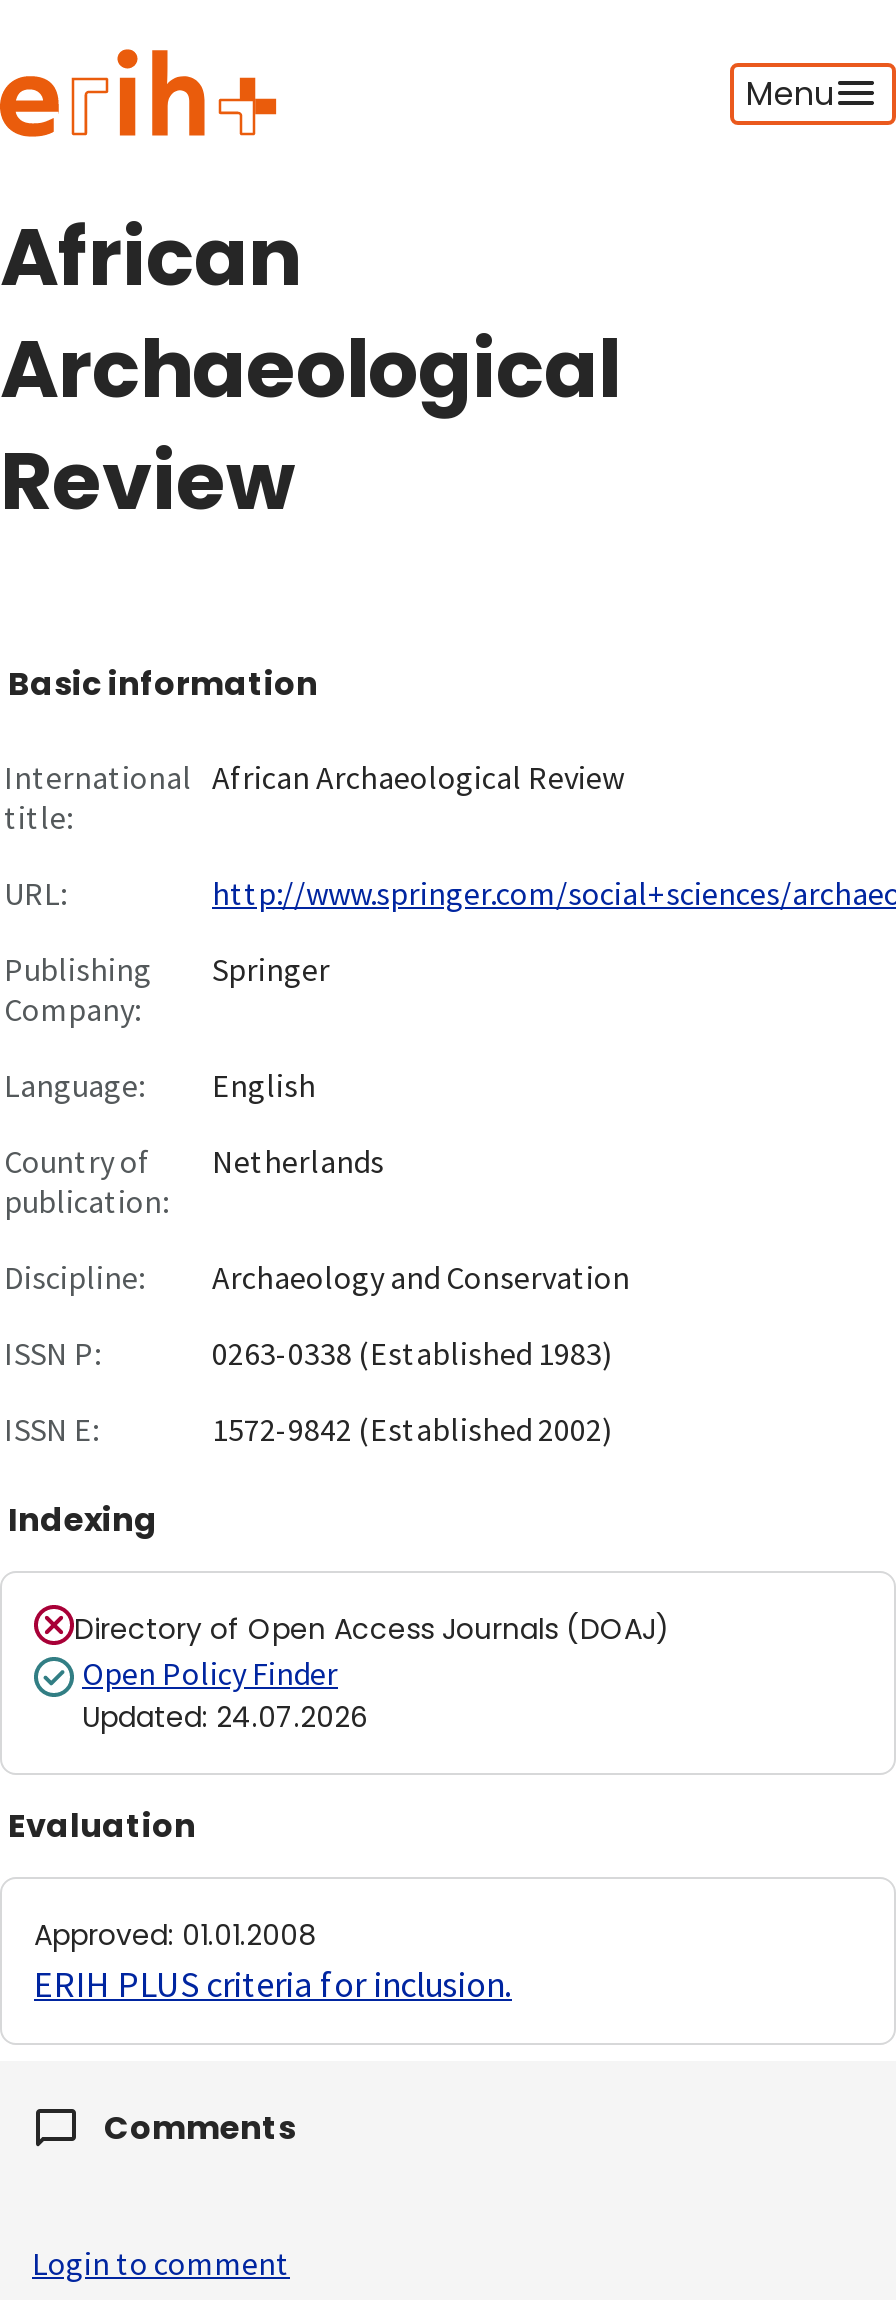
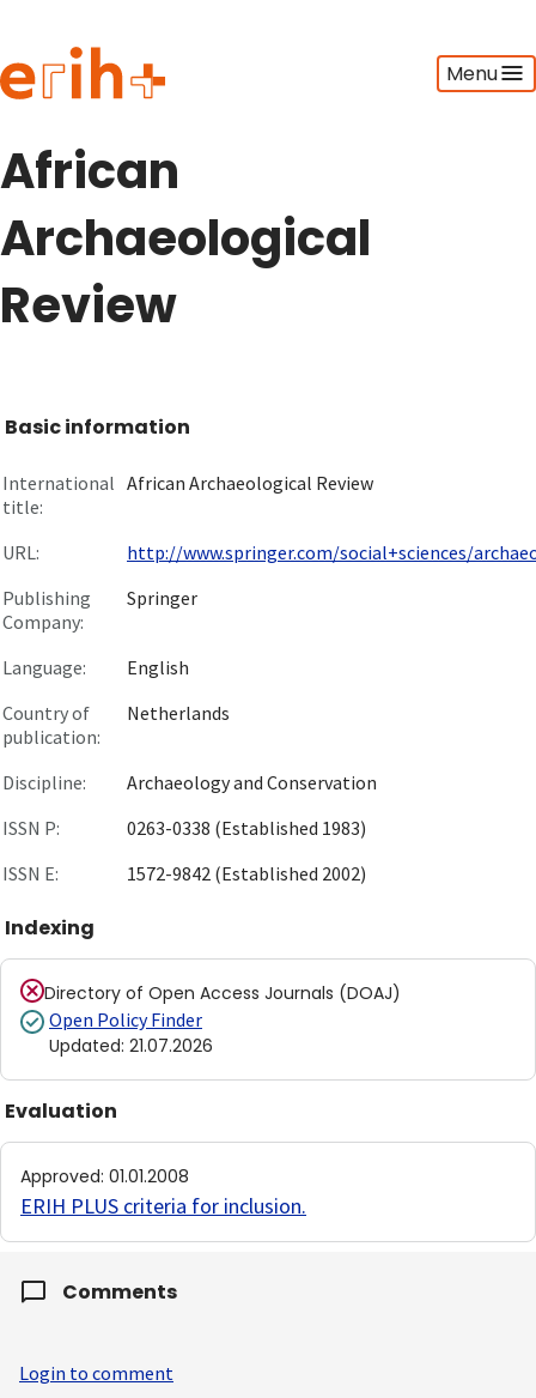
[82,1697,368,1737] Updated: 24.07.2026 -> [49,1034,213,1058] Updated: 21.07.2026

